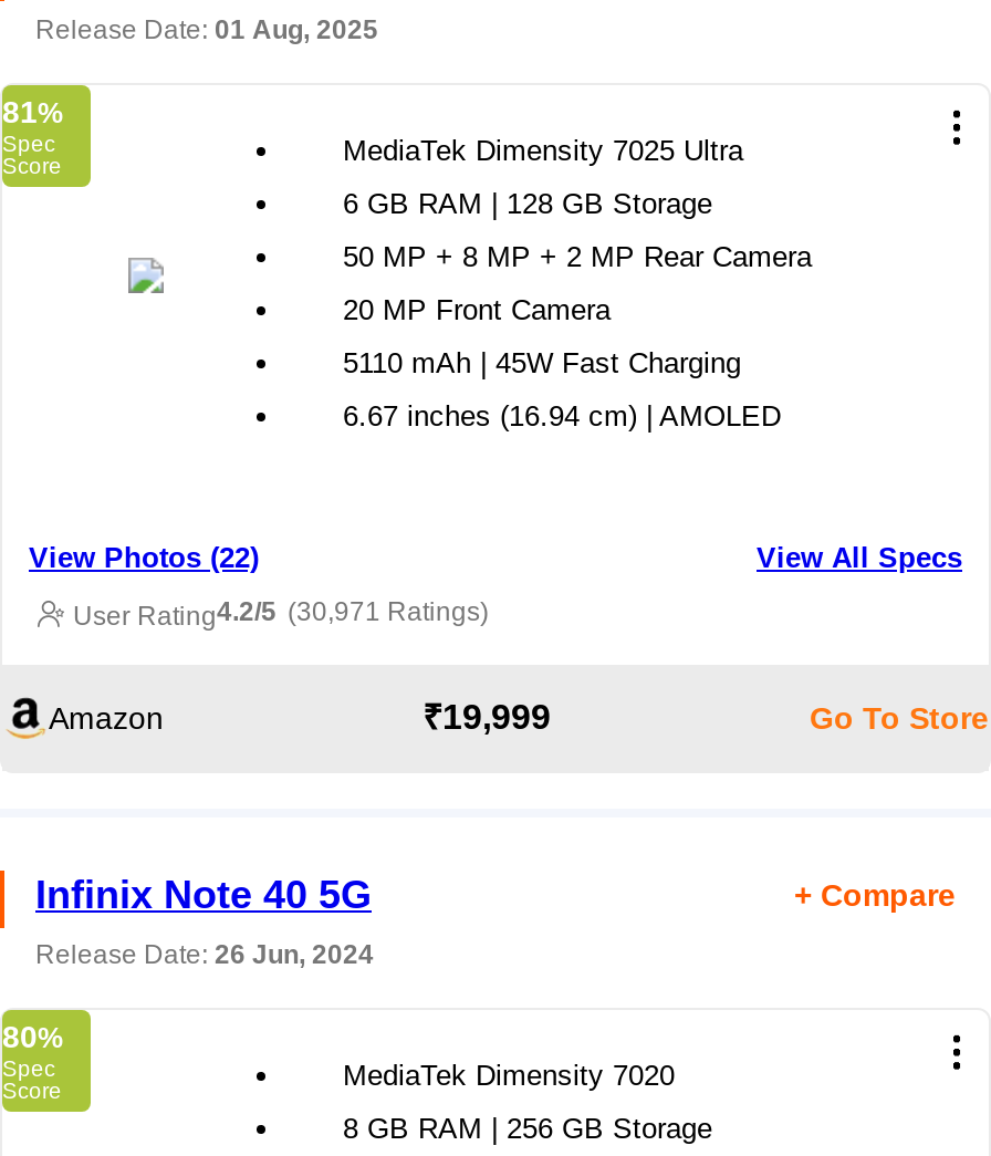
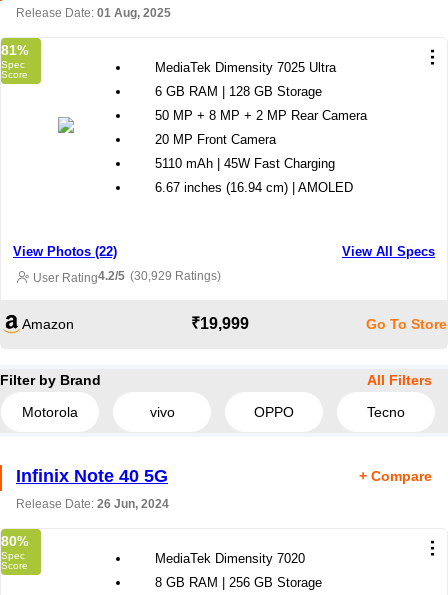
[73,596,489,632] User Rating4.2/5 (30,971 Ratings) -> [33,269,221,285] User Rating4.2/5 (30,929 Ratings)
none -> [0,372,432,420] Filter by Brand | All Filters | Motorola | vivo | OPPO | Tecno

